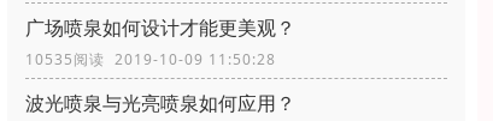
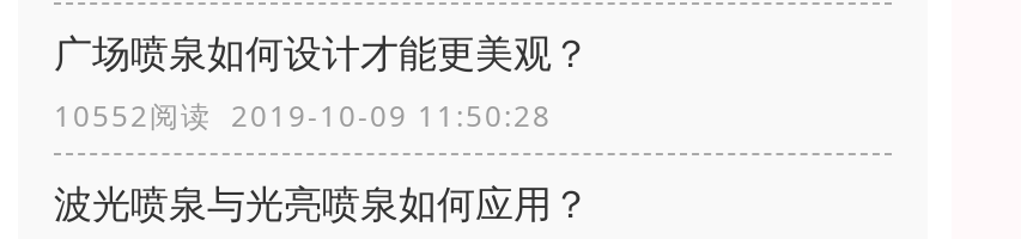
[25,49,276,70] 10535阅读 2019-10-09 11:50:28 -> [54,96,552,137] 10552阅读 2019-10-09 11:50:28

